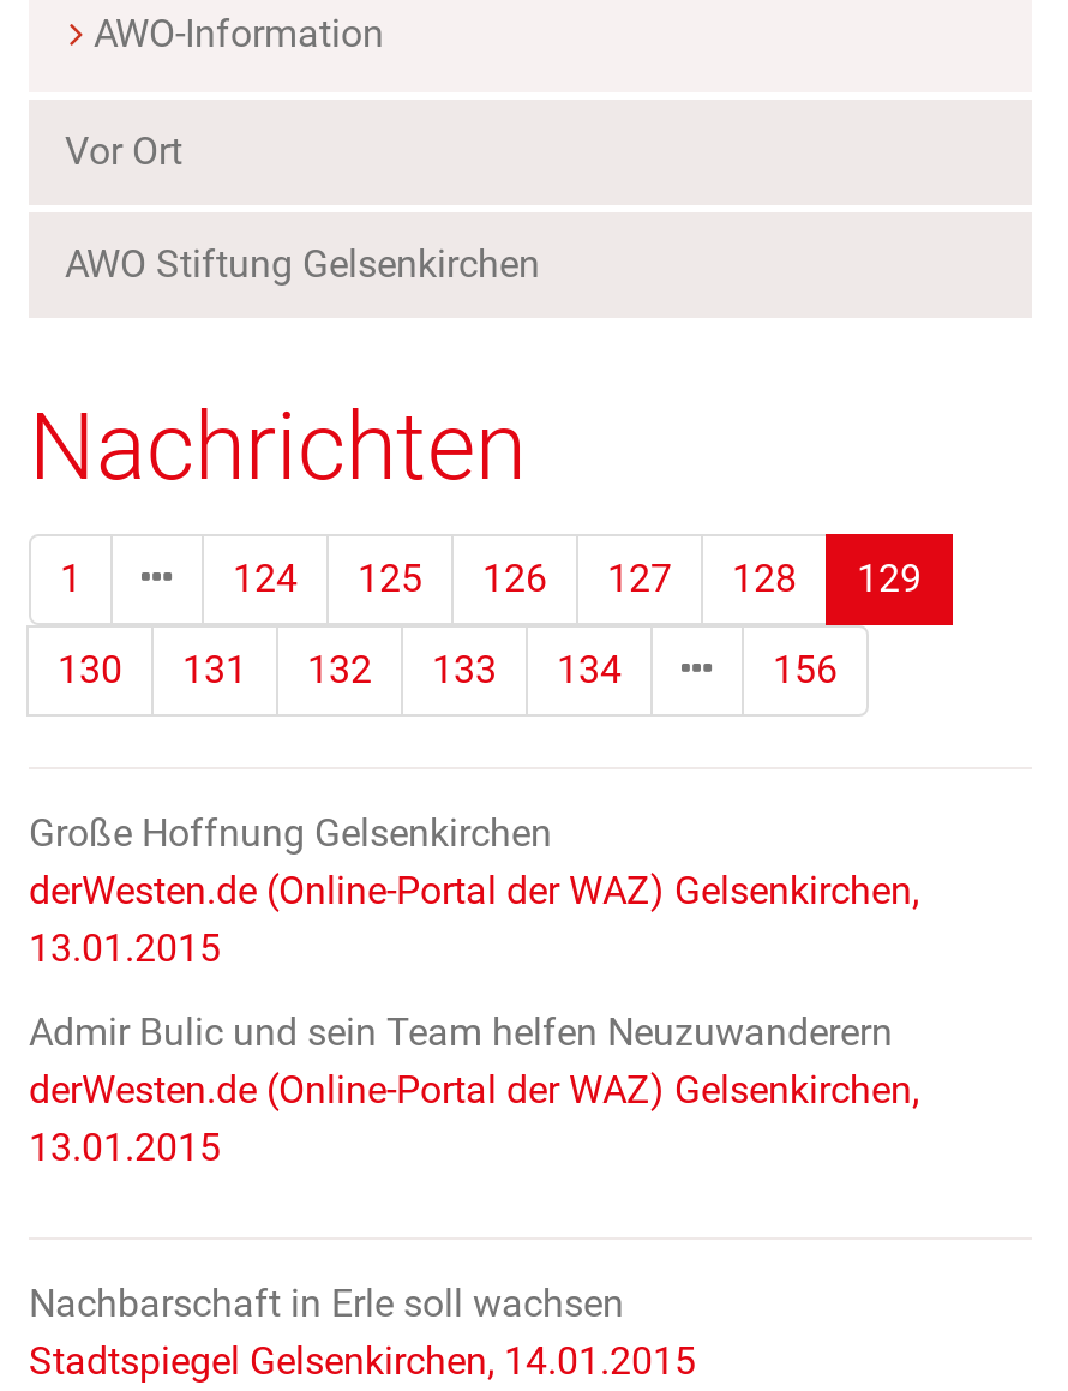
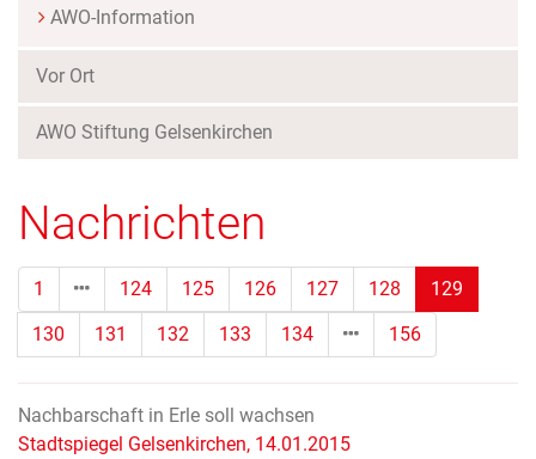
[29,810,919,1169] Große Hoffnung Gelsenkirchen | derWesten.de (Online-Portal der WAZ) Gelsenkirchen, | 13.01.2015 | Admir Bulic und sein Team helfen Neuzuwanderern | derWesten.de (Online-Portal der WAZ) Gelsenkirchen, | 13.01.2015 -> none

